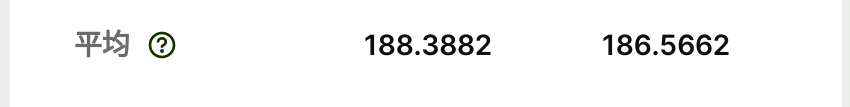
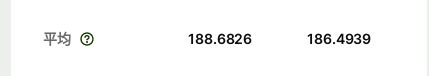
[364,27,493,61] 188.3882 -> [188,30,252,47] 188.6826
[602,27,731,61] 186.5662 -> [307,30,371,47] 186.4939

